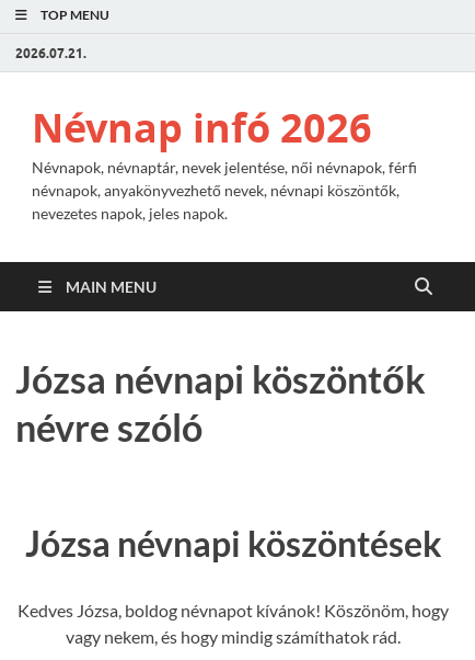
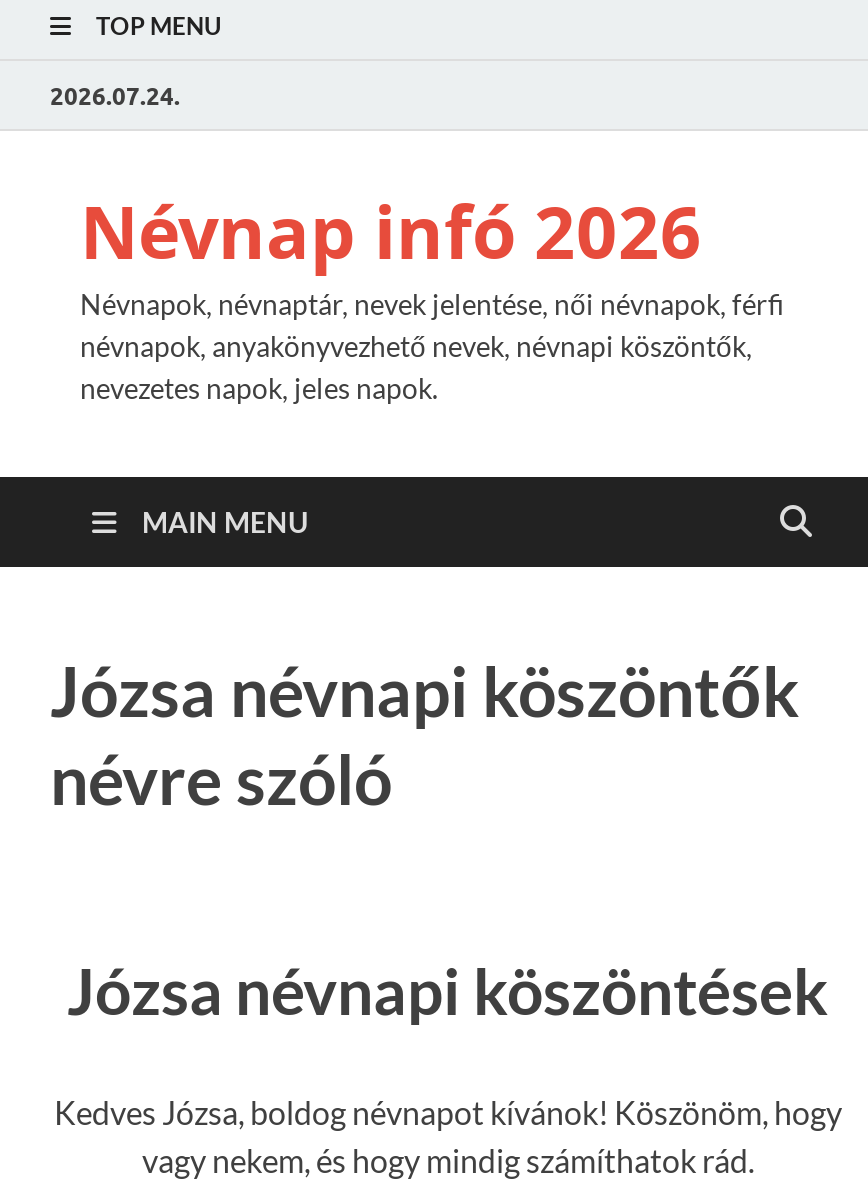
[15,44,86,61] 2026.07.21. -> [50,80,180,110] 2026.07.24.

